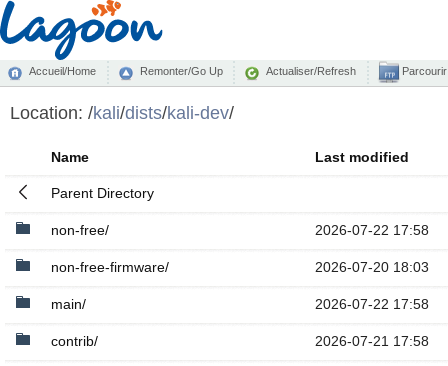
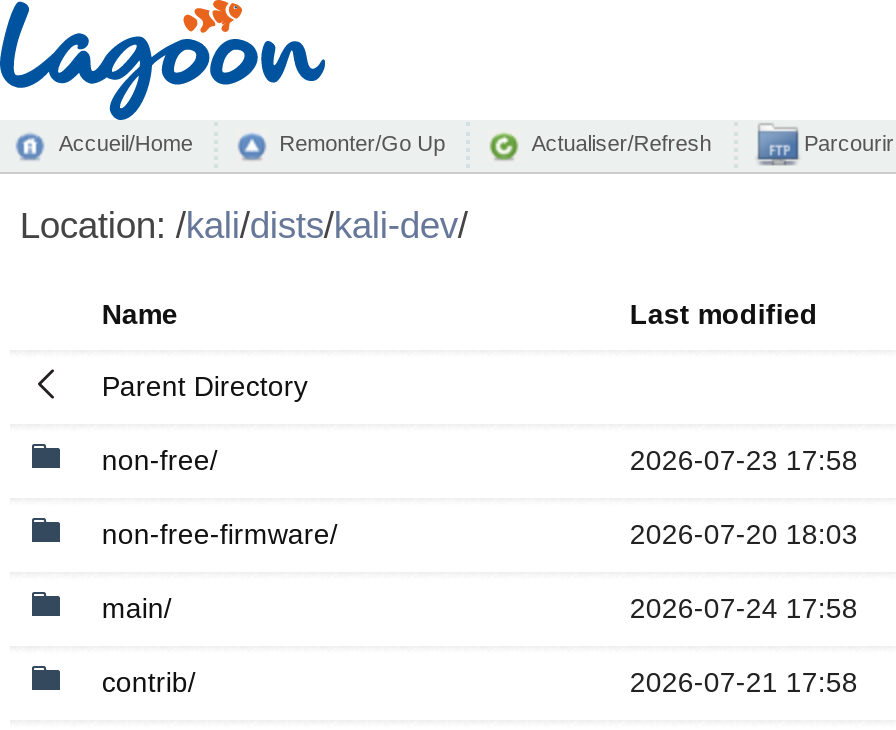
[315,222,429,238] 2026-07-22 17:58 -> [630,445,858,477] 2026-07-23 17:58
[315,296,429,312] 2026-07-22 17:58 -> [630,593,858,625] 2026-07-24 17:58

